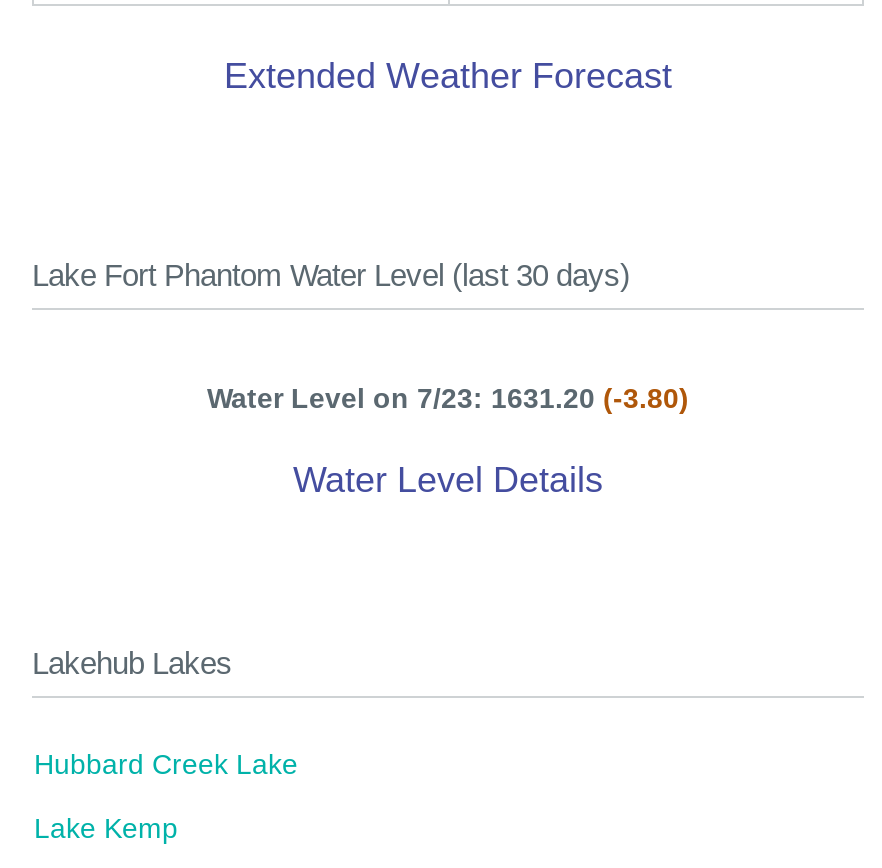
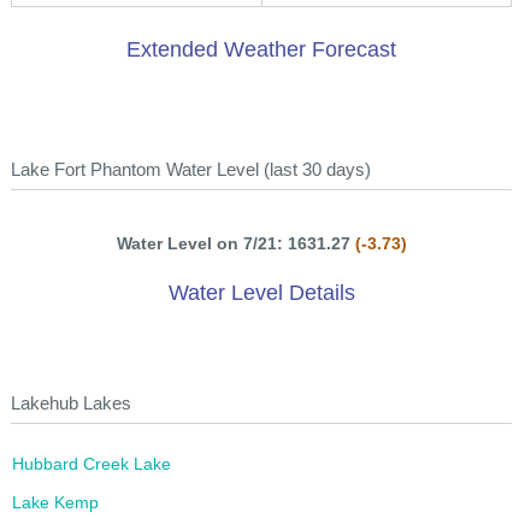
[207,382,689,414] Water Level on 7/23: 1631.20 (-3.80) -> [116,234,406,253] Water Level on 7/21: 1631.27 (-3.73)

